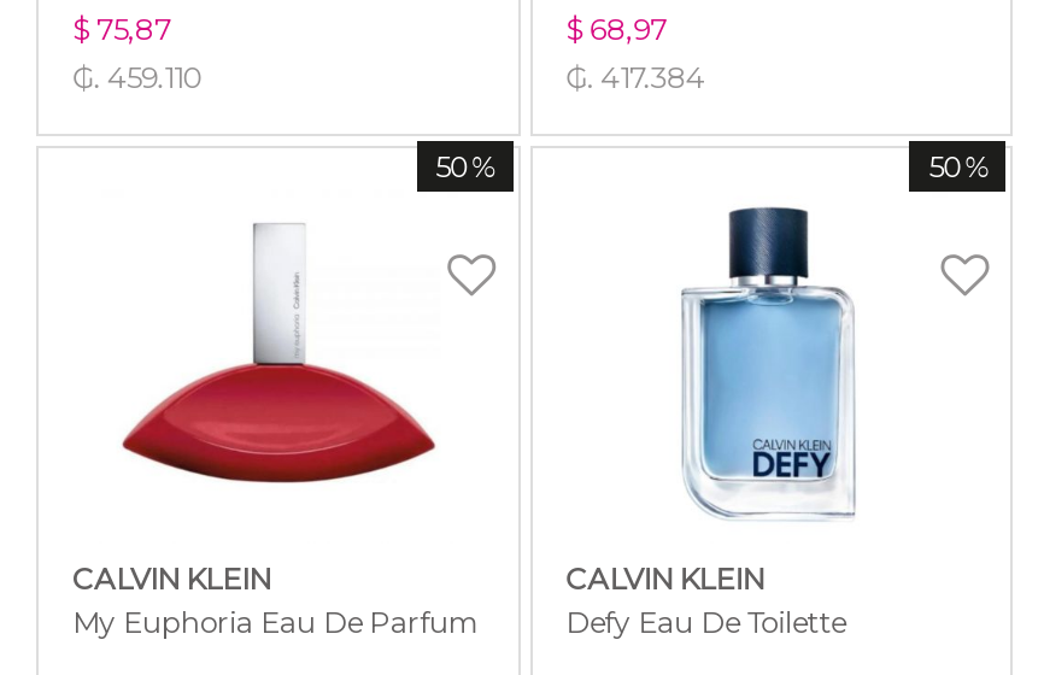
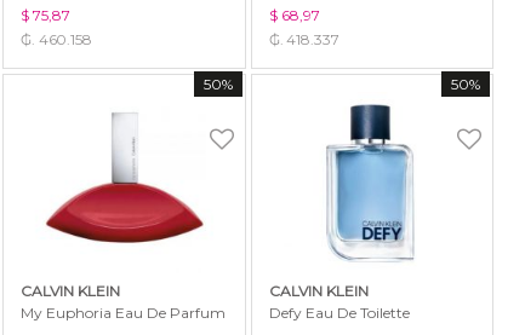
[72,58,204,94] ₲. 459.110 -> [21,30,92,48] ₲. 460.158
[566,58,705,94] ₲. 417.384 -> [269,30,339,48] ₲. 418.337

